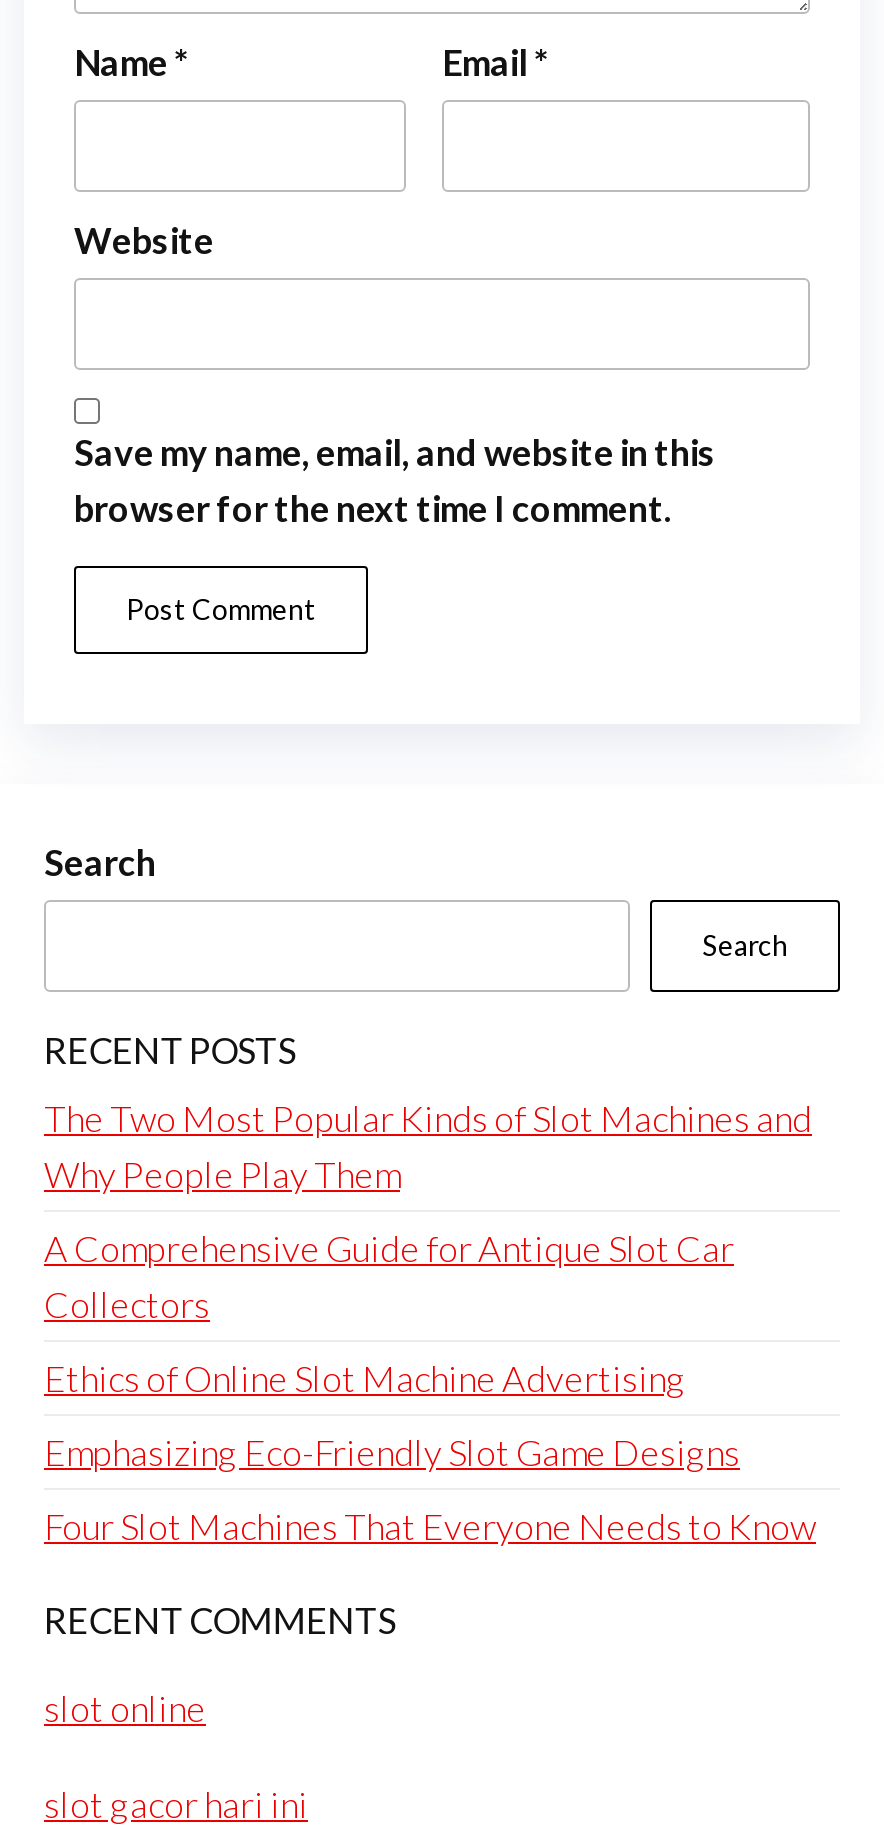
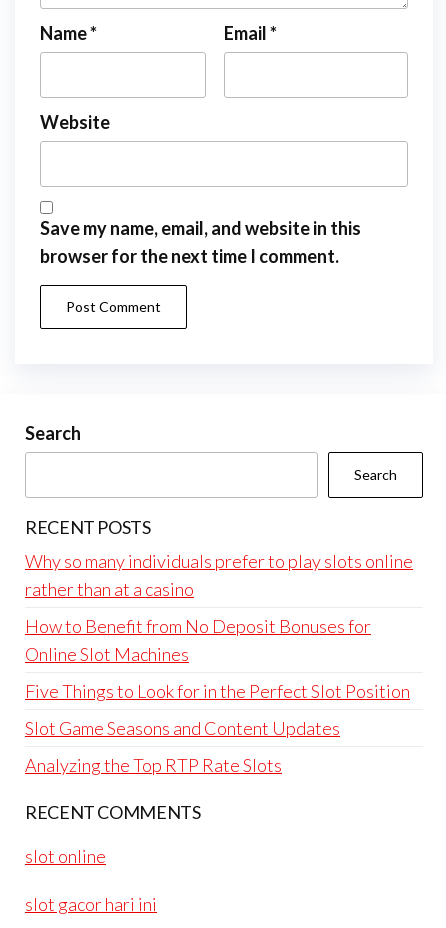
[44,1096,812,1196] The Two Most Popular Kinds of Slot Machines and | Why People Play Them -> [25,550,413,600] Why so many individuals prefer to play slots online | rather than at a casino
[44,1226,734,1326] A Comprehensive Guide for Antique Slot Car | Collectors -> [25,615,371,665] How to Benefit from No Deposit Bonuses for | Online Slot Machines
[44,1356,686,1400] Ethics of Online Slot Machine Advertising -> [25,680,410,702] Five Things to Look for in the Perfect Slot Position
[44,1430,740,1474] Emphasizing Eco-Friendly Slot Game Designs -> [25,717,340,739] Slot Game Seasons and Content Updates
[44,1504,816,1548] Four Slot Machines That Everyone Needs to Know -> [25,754,282,776] Analyzing the Top RTP Rate Slots

